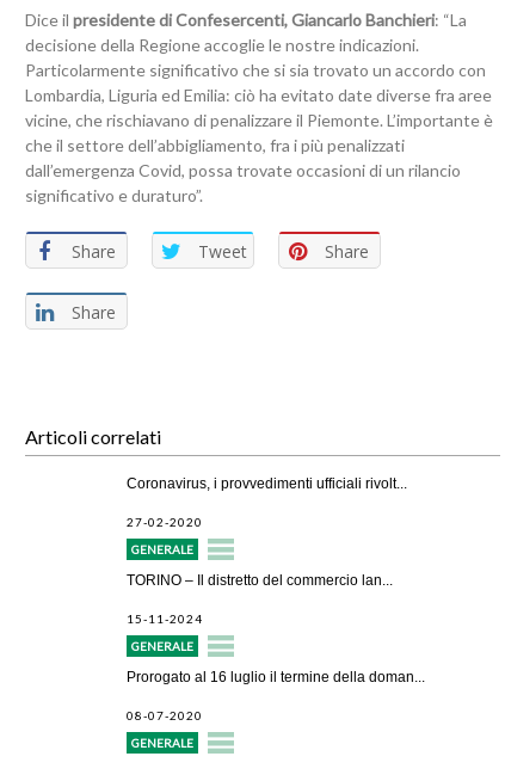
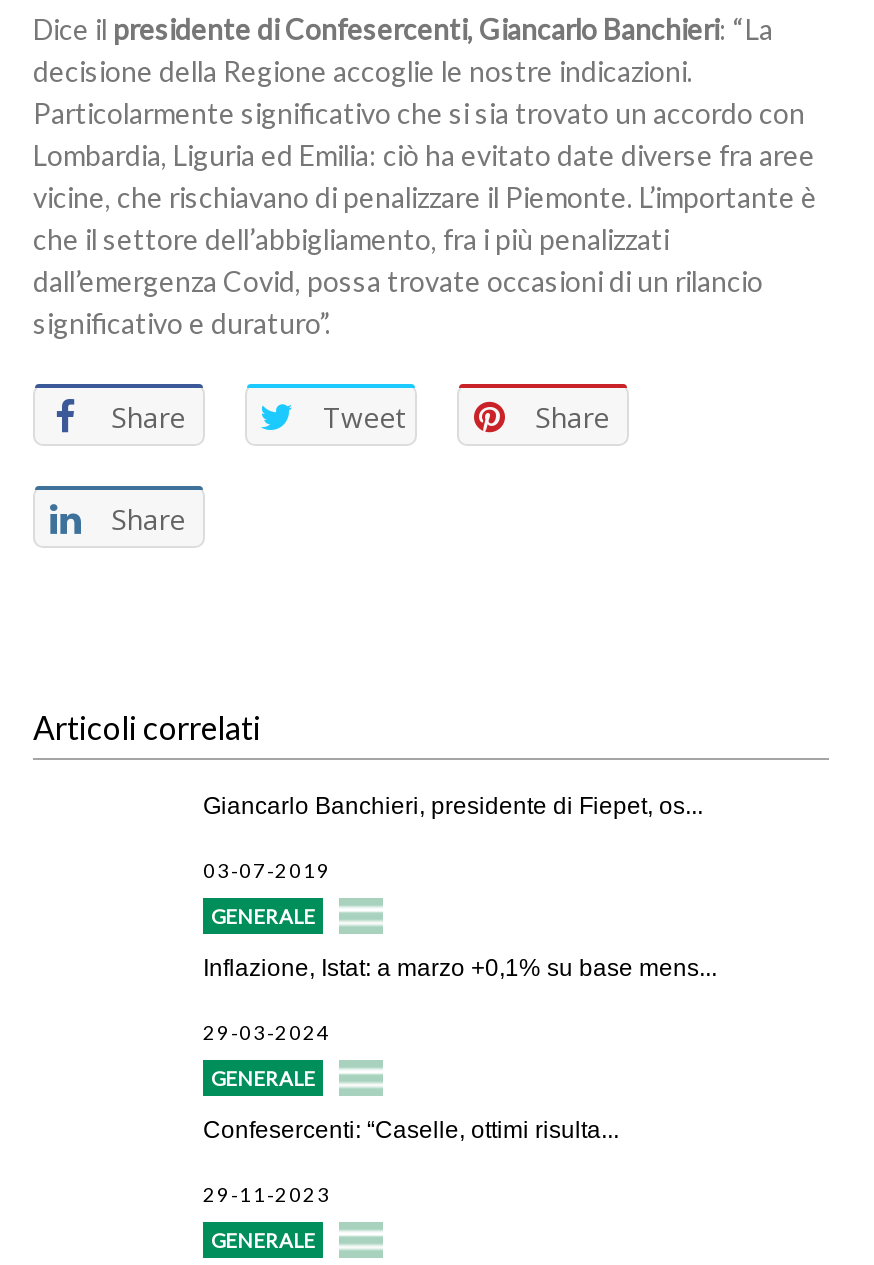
[127,476,407,492] Coronavirus, i provvedimenti ufficiali rivolt... -> [203,793,703,821] Giancarlo Banchieri, presidente di Fiepet, os...
[127,515,203,529] 27-02-2020 -> [203,859,331,883] 03-07-2019
[127,572,393,589] TORINO – Il distretto del commercio lan... -> [203,955,717,983] Inflazione, Istat: a marzo +0,1% su base mens...
[127,612,203,626] 15-11-2024 -> [203,1021,331,1045] 29-03-2024
[127,669,425,686] Prorogato al 16 luglio il termine della doman... -> [203,1117,619,1145] Confesercenti: “Caselle, ottimi risulta...
[127,709,203,723] 08-07-2020 -> [203,1183,331,1207] 29-11-2023

